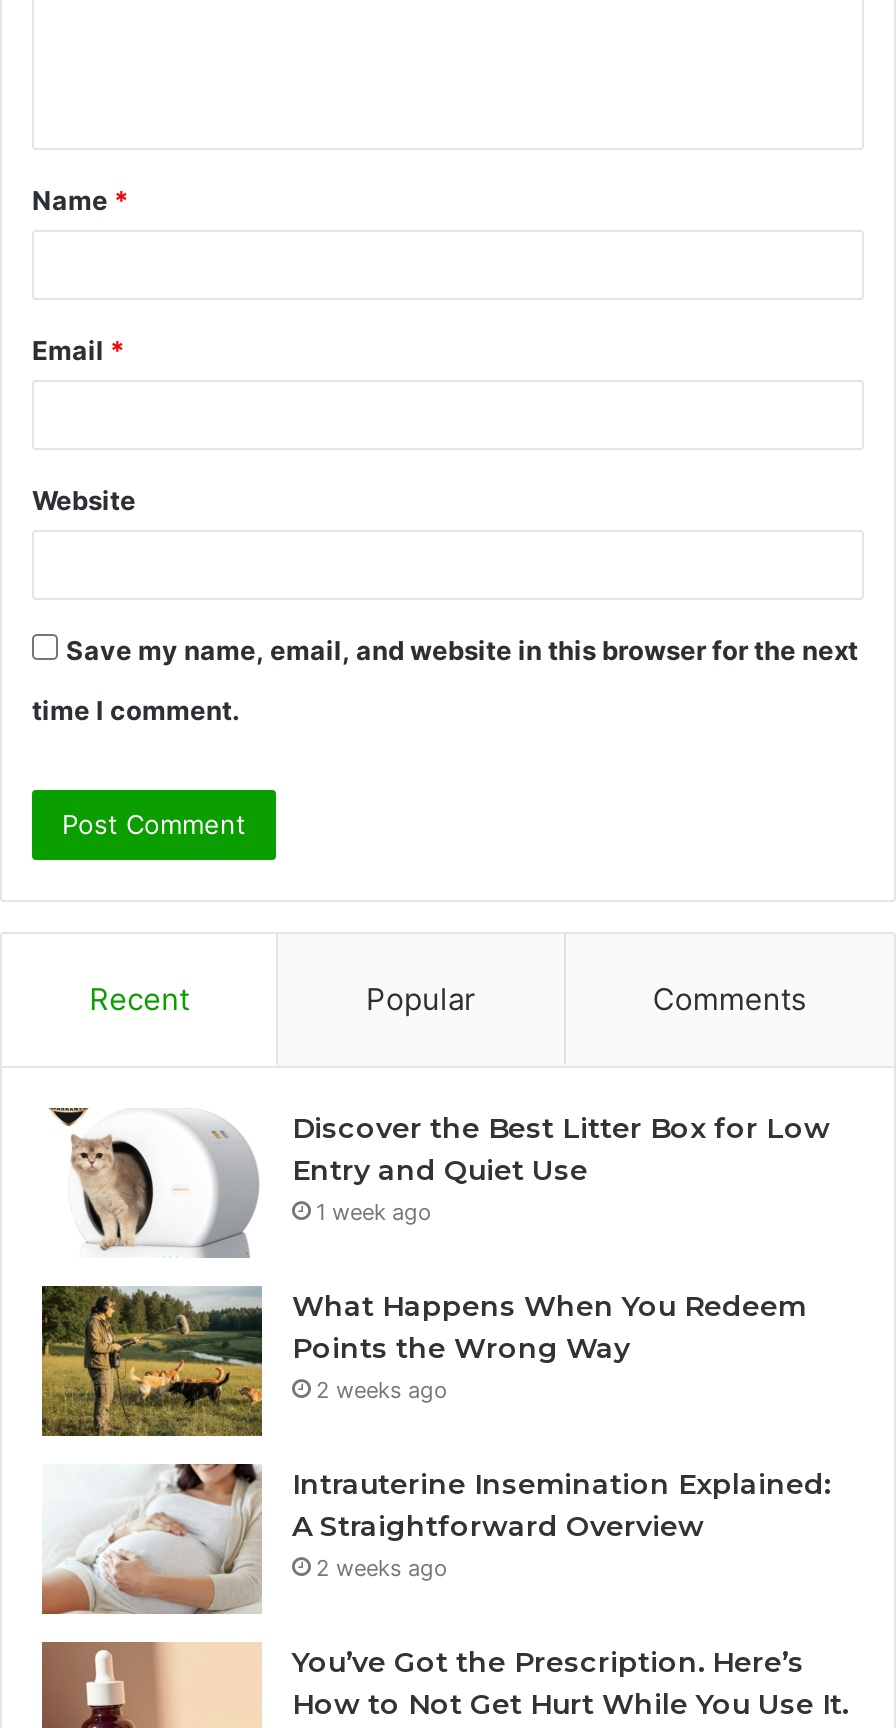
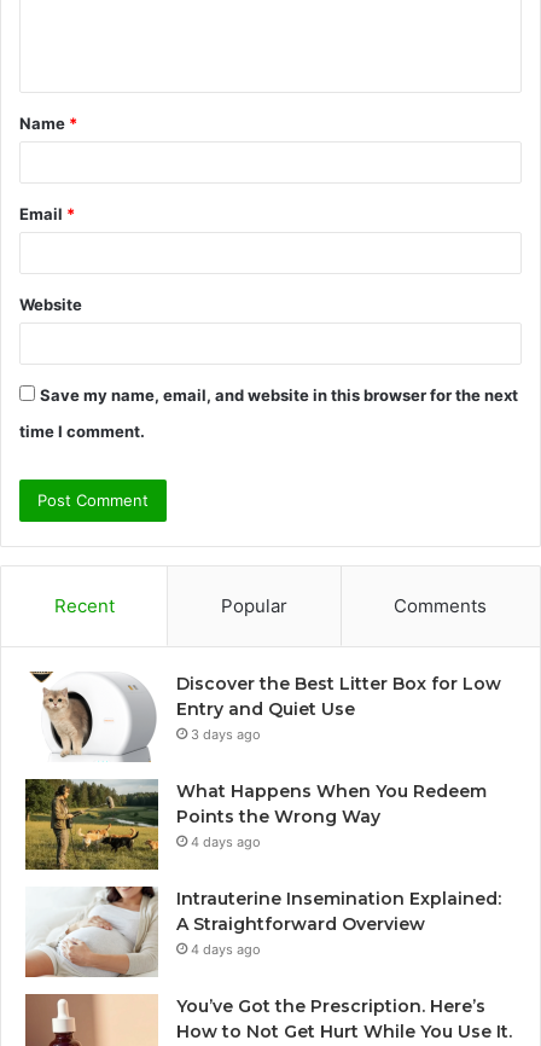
[316,1197,432,1225] 1 week ago -> [191,725,261,742] 3 days ago
[316,1375,448,1403] 2 weeks ago -> [191,833,261,850] 4 days ago
[316,1553,448,1581] 2 weeks ago -> [191,940,261,957] 4 days ago

